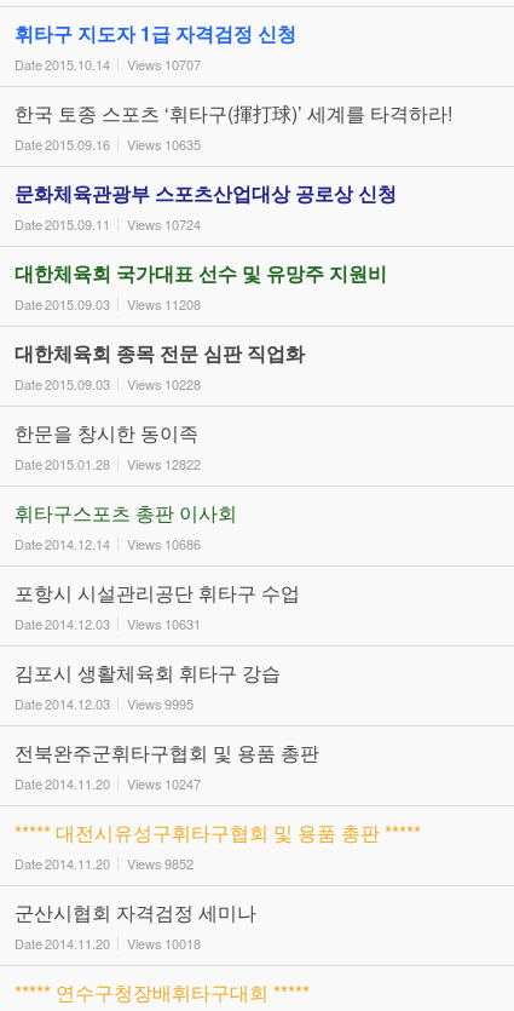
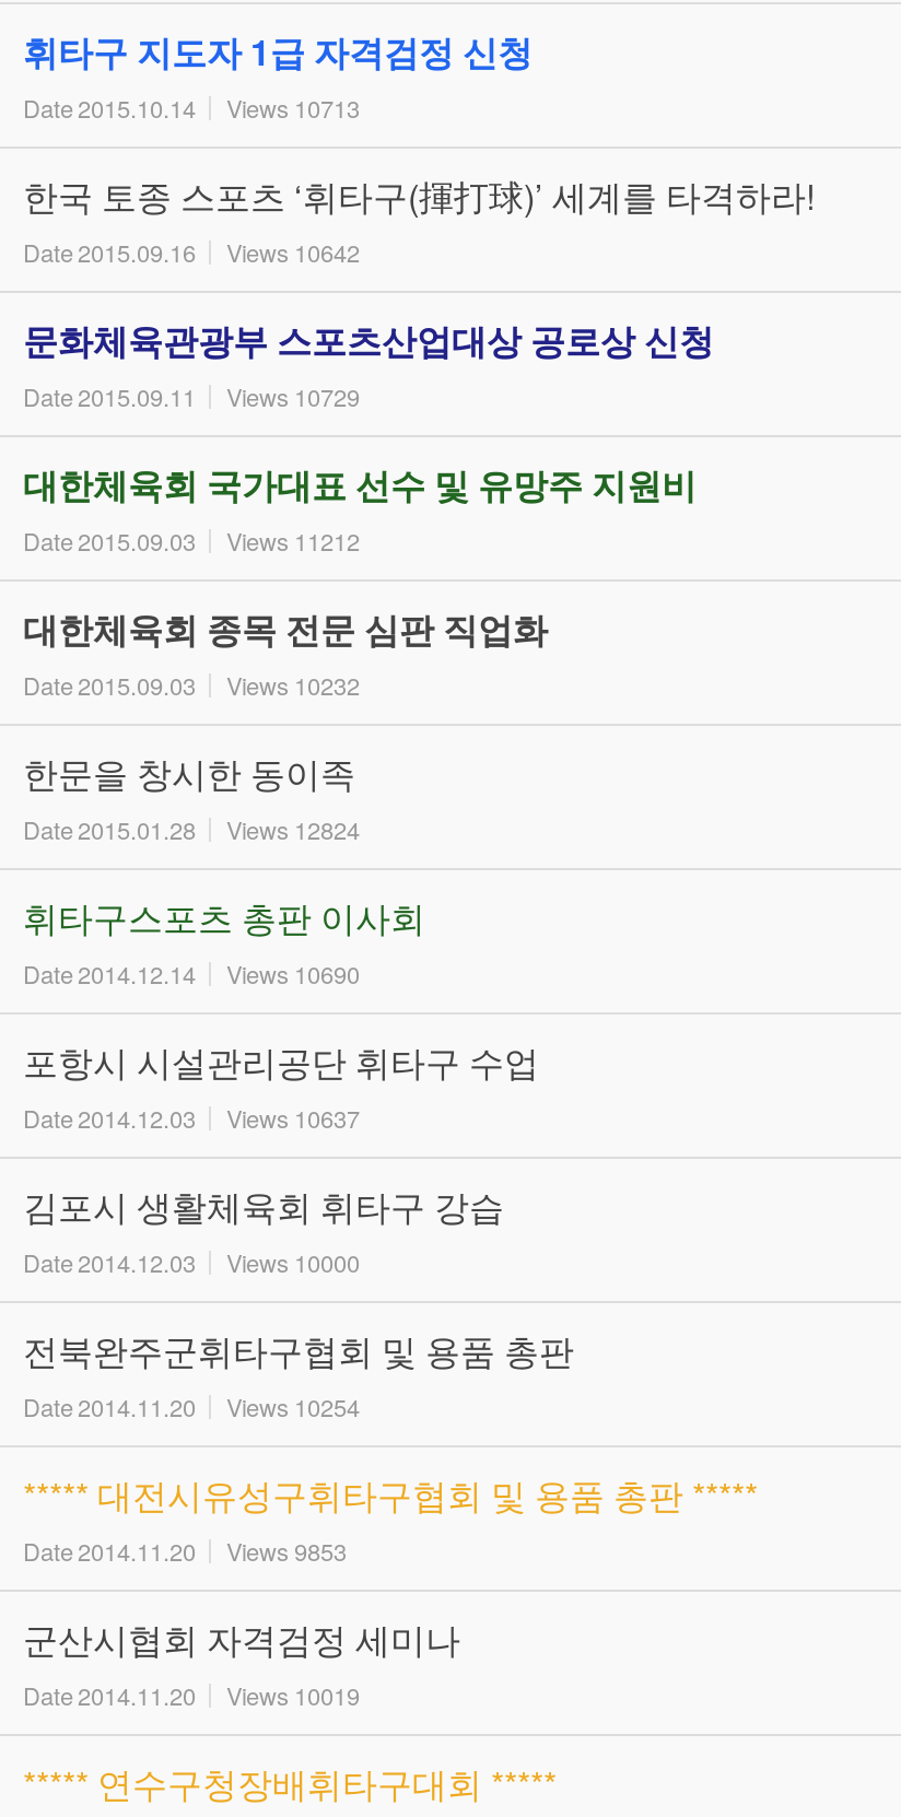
[15,54,201,73] Date 2015.10.14 Views 10707 -> [23,89,360,124] Date 2015.10.14 Views 10713
[15,134,201,153] Date 2015.09.16 Views 10635 -> [23,233,360,268] Date 2015.09.16 Views 10642
[15,214,201,233] Date 2015.09.11 Views 10724 -> [23,377,360,412] Date 2015.09.11 Views 10729
[15,294,201,313] Date 2015.09.03 Views 11208 -> [23,521,360,556] Date 2015.09.03 Views 11212
[15,374,201,393] Date 2015.09.03 Views 10228 -> [23,666,360,701] Date 2015.09.03 Views 10232
[15,453,201,473] Date 2015.01.28 Views 12822 -> [23,810,360,845] Date 2015.01.28 Views 12824
[15,533,201,553] Date 2014.12.14 Views 10686 -> [23,954,360,989] Date 2014.12.14 Views 10690
[15,613,201,633] Date 2014.12.03 Views 10631 -> [23,1099,360,1134] Date 2014.12.03 Views 10637
[15,693,194,713] Date 2014.12.03 Views 9995 -> [23,1243,360,1278] Date 2014.12.03 Views 10000
[15,773,201,792] Date 2014.11.20 Views 10247 -> [23,1387,360,1422] Date 2014.11.20 Views 10254
[15,853,194,872] Date 2014.11.20 Views 9852 -> [23,1532,347,1567] Date 2014.11.20 Views 9853
[15,933,201,952] Date 2014.11.20 Views 10018 -> [23,1676,360,1711] Date 2014.11.20 Views 10019

